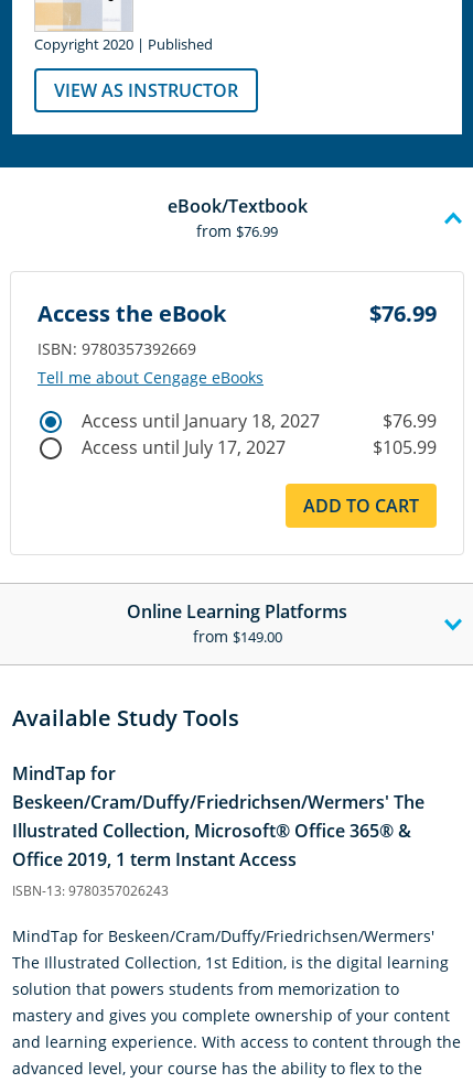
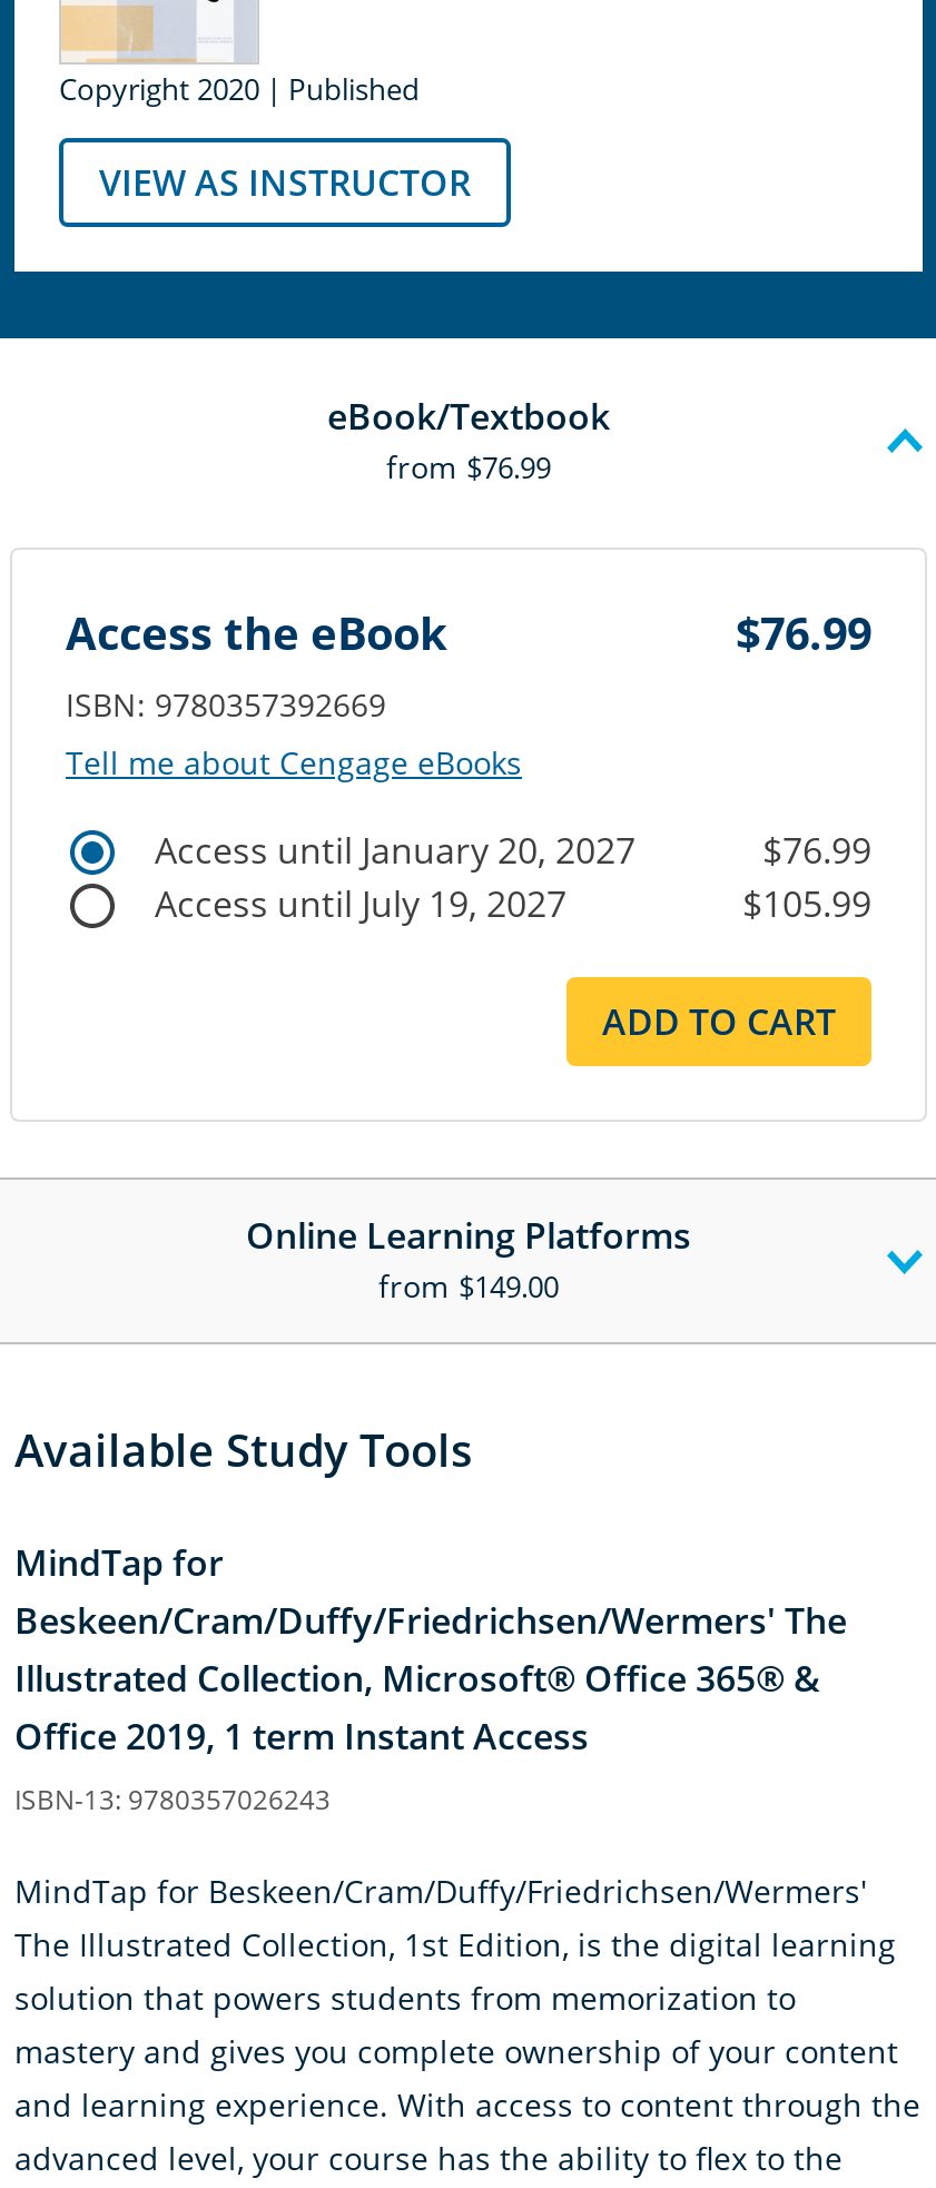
[82,408,320,433] Access until January 18, 2027 -> [155,825,636,874] Access until January 20, 2027
[82,435,286,459] Access until July 17, 2027 -> [155,879,566,928] Access until July 19, 2027

